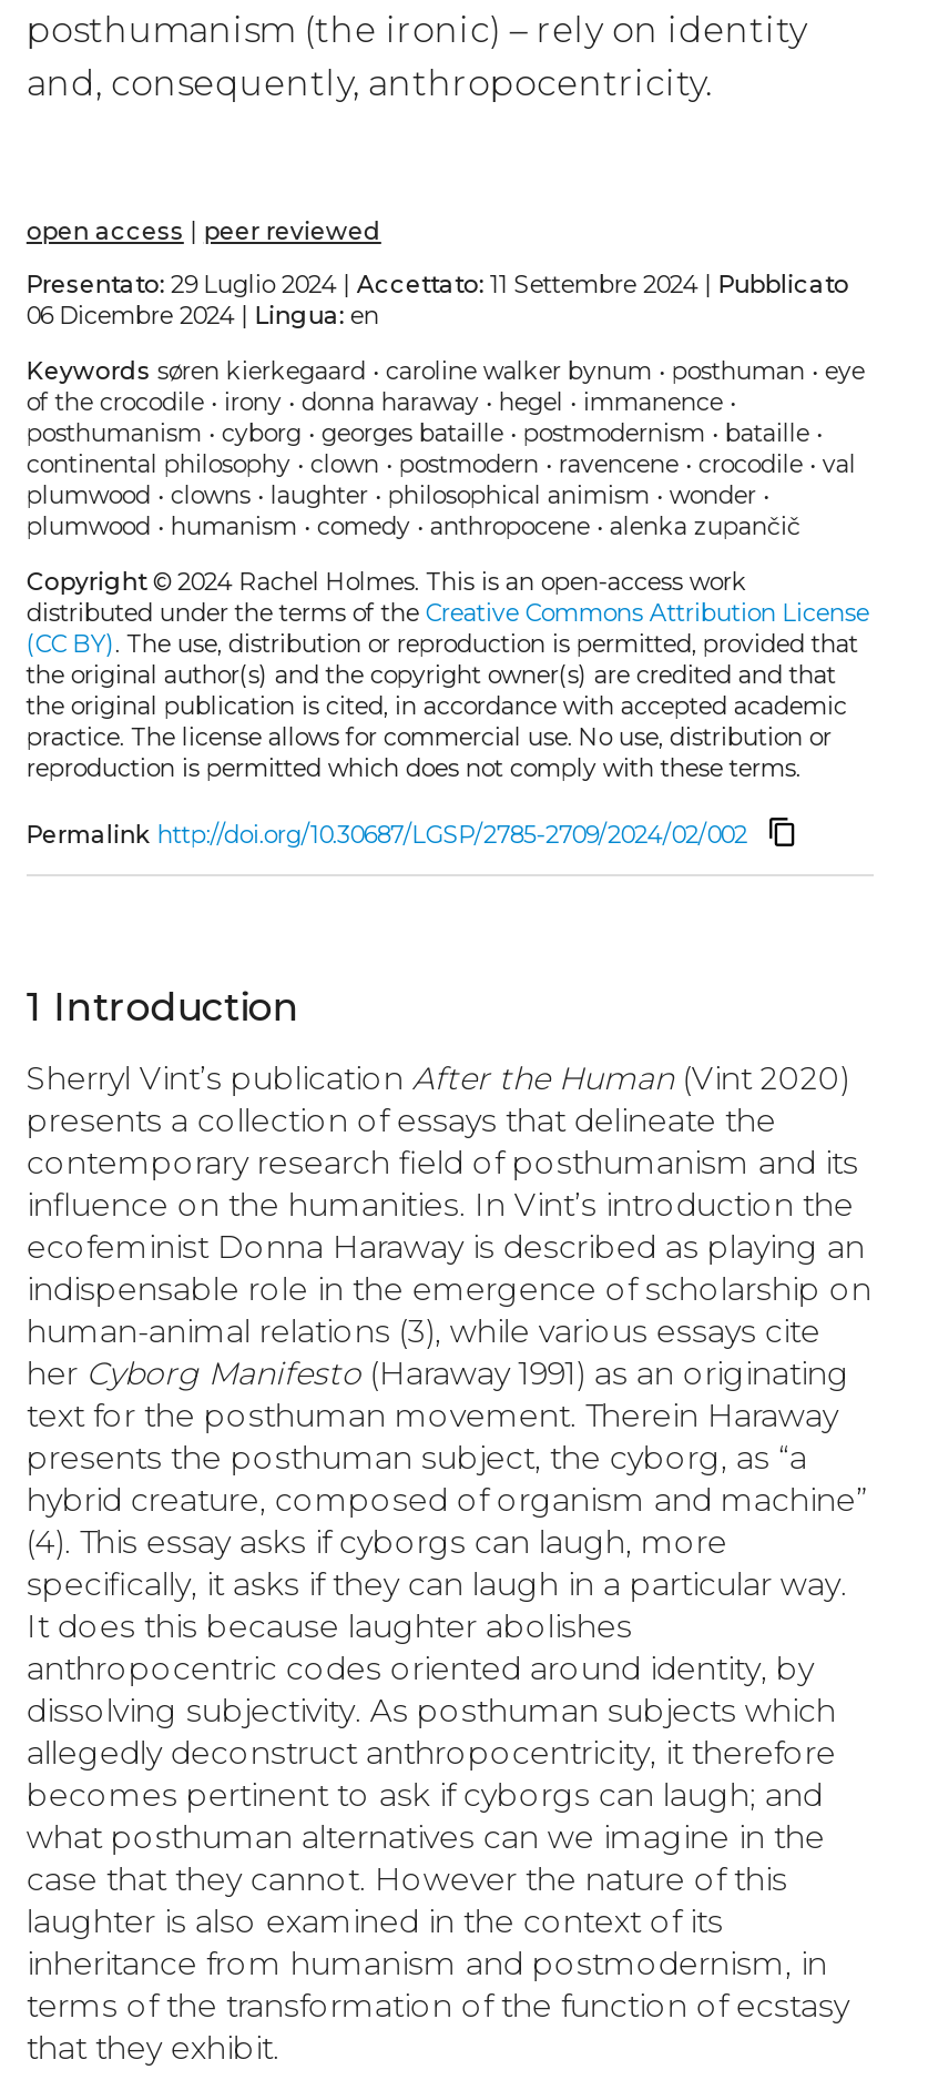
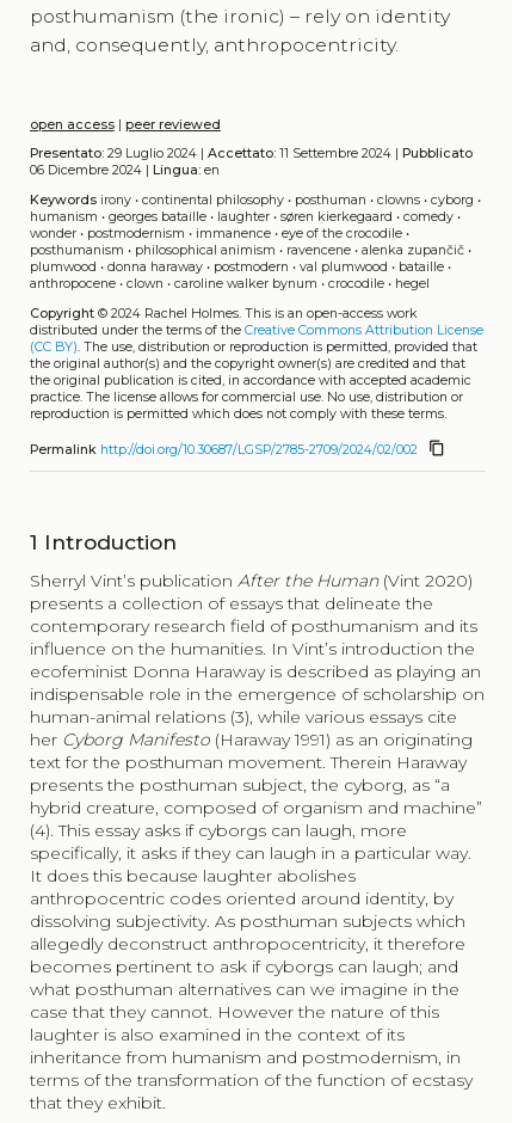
[26,357,865,542] Keywords søren kierkegaard • caroline walker bynum • posthuman • eye | of the crocodile • irony • donna haraway • hegel • immanence • | posthumanism • cyborg • georges bataille • postmodernism • bataille • | continental philosophy • clown • postmodern • ravencene • crocodile • val | plumwood • clowns • laughter • philosophical animism • wonder • | plumwood • humanism • comedy • anthropocene • alenka zupančič -> [30,192,481,292] Keywords irony • continental philosophy • posthuman • clowns • cyborg • | humanism • georges bataille • laughter • søren kierkegaard • comedy • | wonder • postmodernism • immanence • eye of the crocodile • | posthumanism • philosophical animism • ravencene • alenka zupančič • | plumwood • donna haraway • postmodern • val plumwood • bataille • | anthropocene • clown • caroline walker bynum • crocodile • hegel

